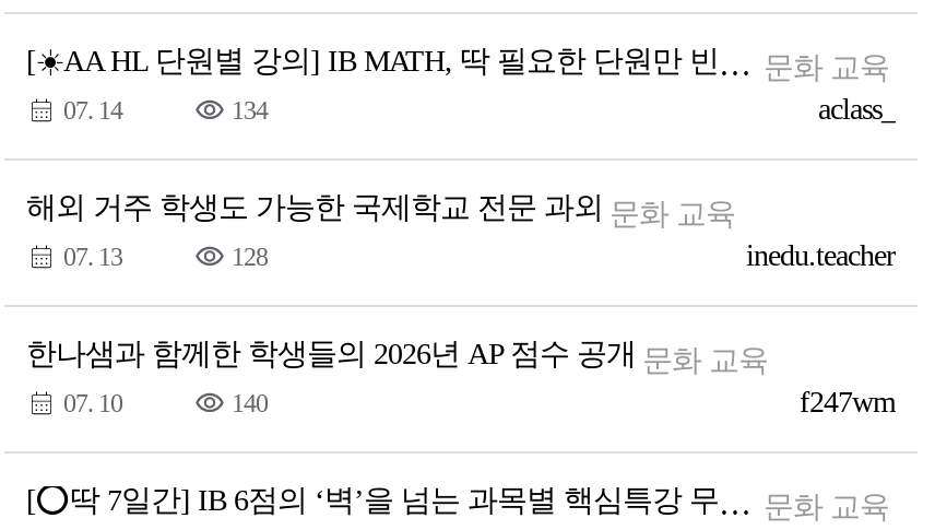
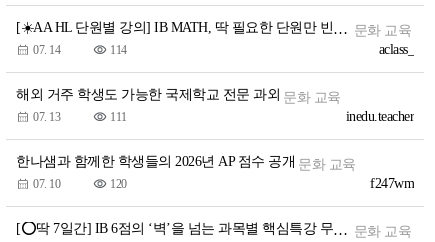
[232,95,268,126] 134 -> [110,43,126,57] 114
[232,242,268,272] 128 -> [110,110,126,124] 111
[232,388,268,419] 140 -> [110,177,126,191] 120

